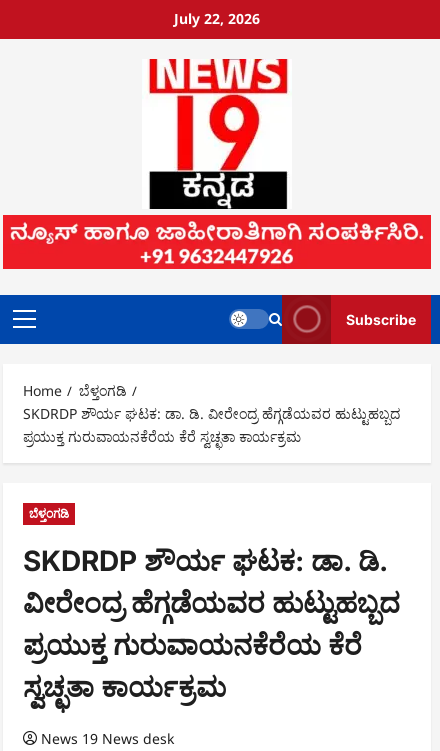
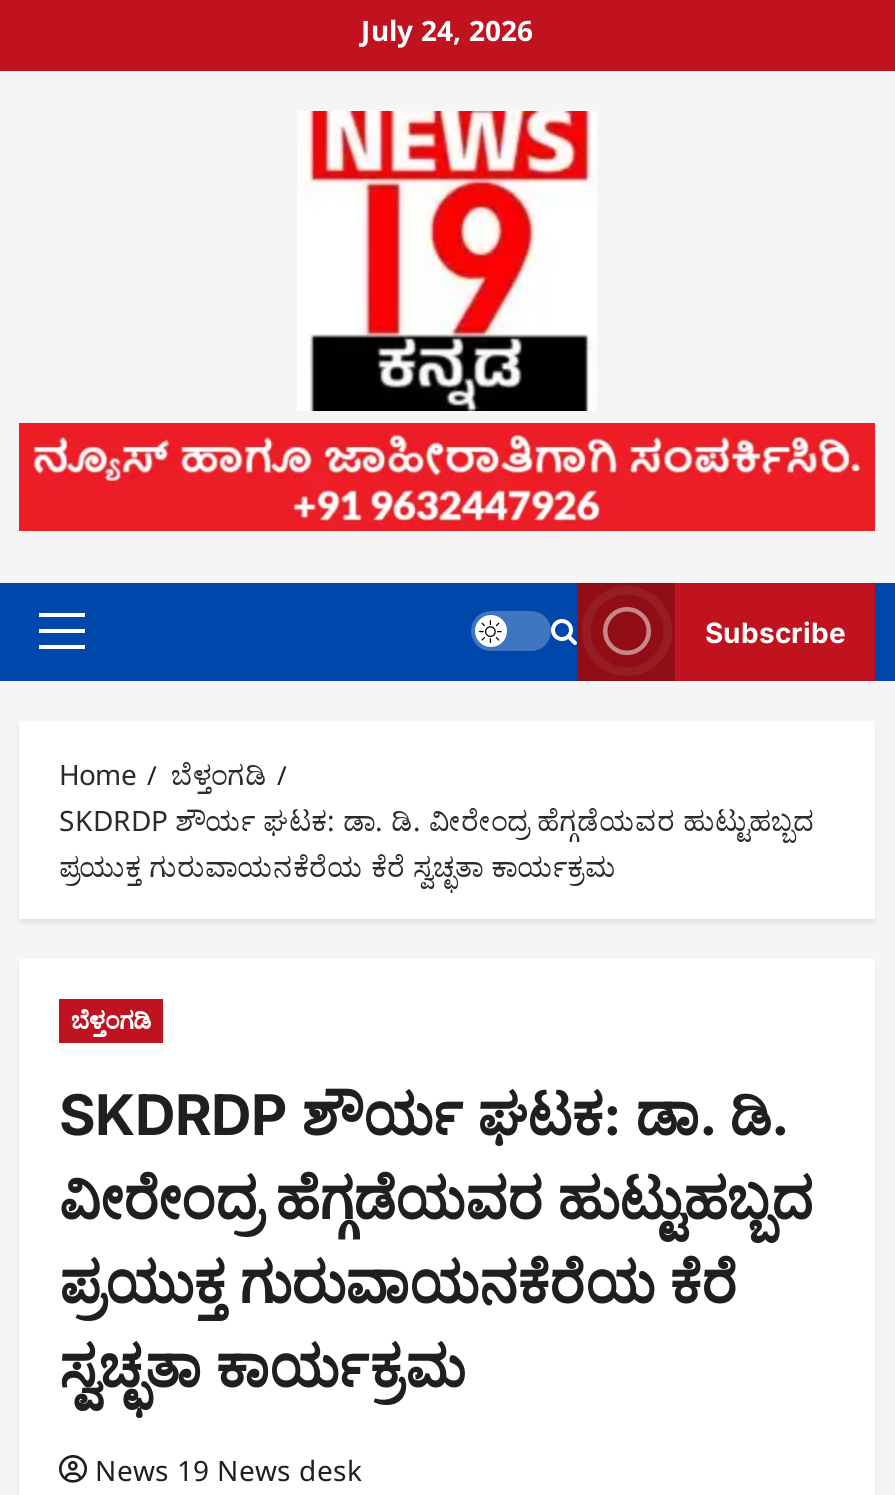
[174,9,260,28] July 22, 2026 -> [361,11,533,49] July 24, 2026

